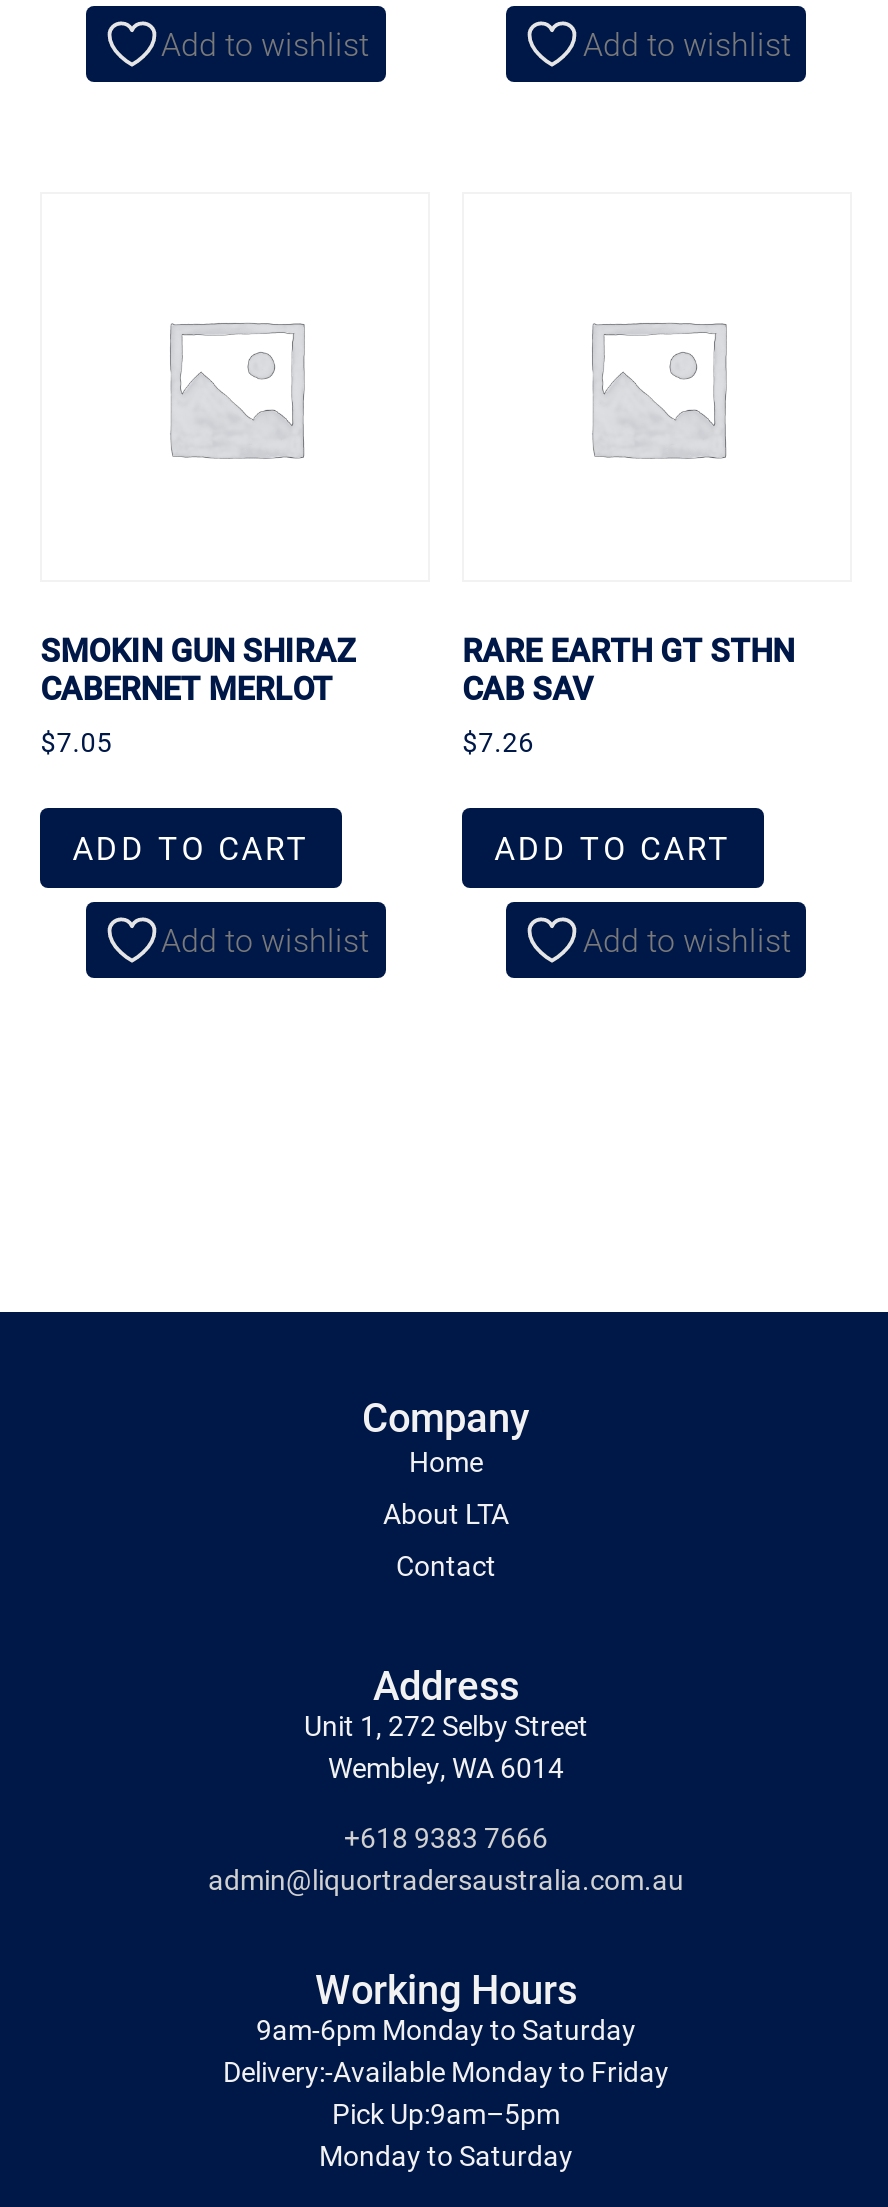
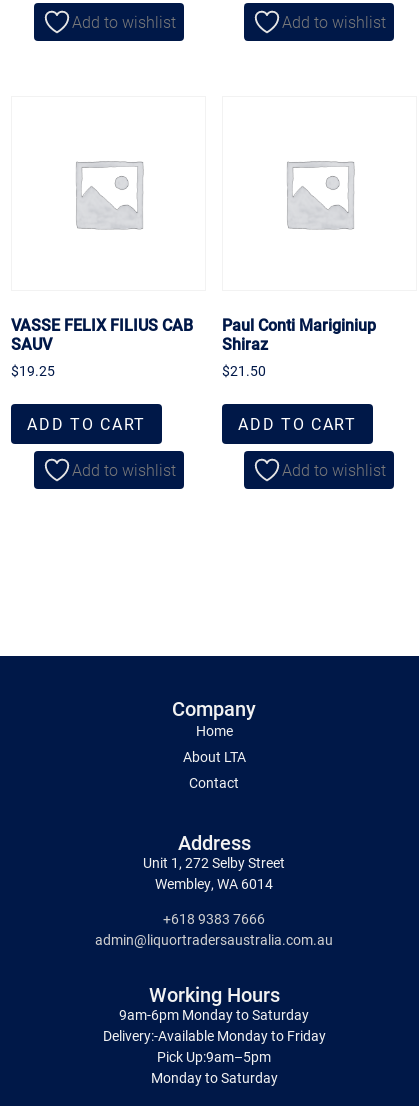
[40,628,356,760] SMOKIN GUN SHIRAZ | CABERNET MERLOT | $7.05 -> [11,314,193,380] VASSE FELIX FILIUS CAB | SAUV | $19.25
[462,628,794,760] RARE EARTH GT STHN | CAB SAV | $7.26 -> [222,314,376,380] Paul Conti Mariginiup | Shiraz | $21.50

